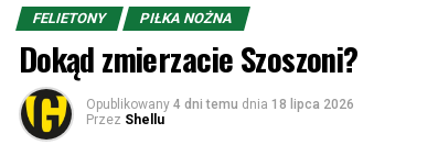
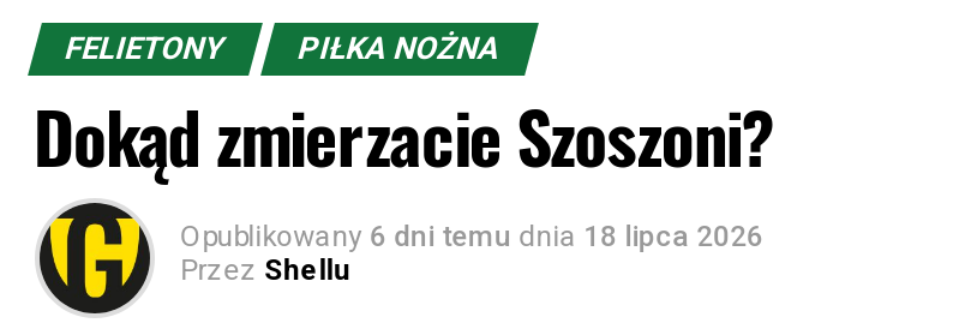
[86,97,354,112] Opublikowany 4 dni temu dnia 18 lipca 2026 -> [181,220,764,253] Opublikowany 6 dni temu dnia 18 lipca 2026

